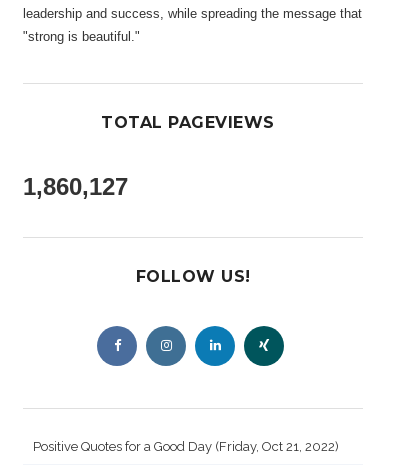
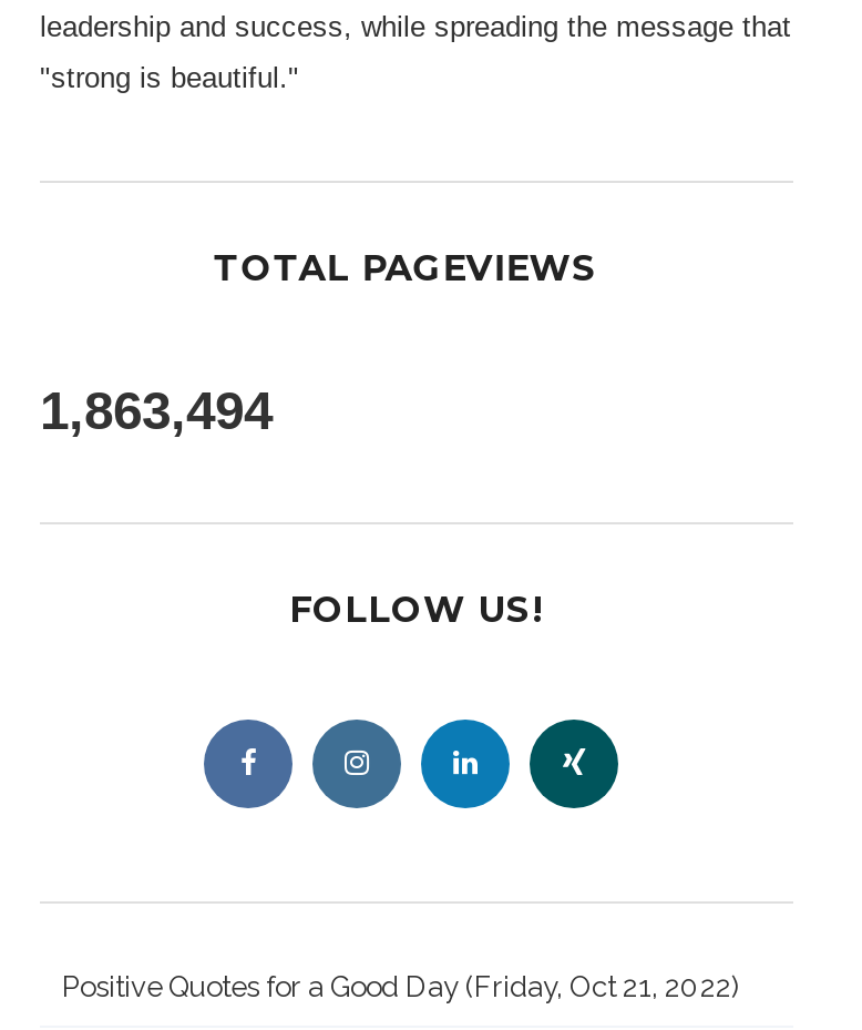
[23,173,128,200] 1,860,127 -> [40,380,273,440] 1,863,494

